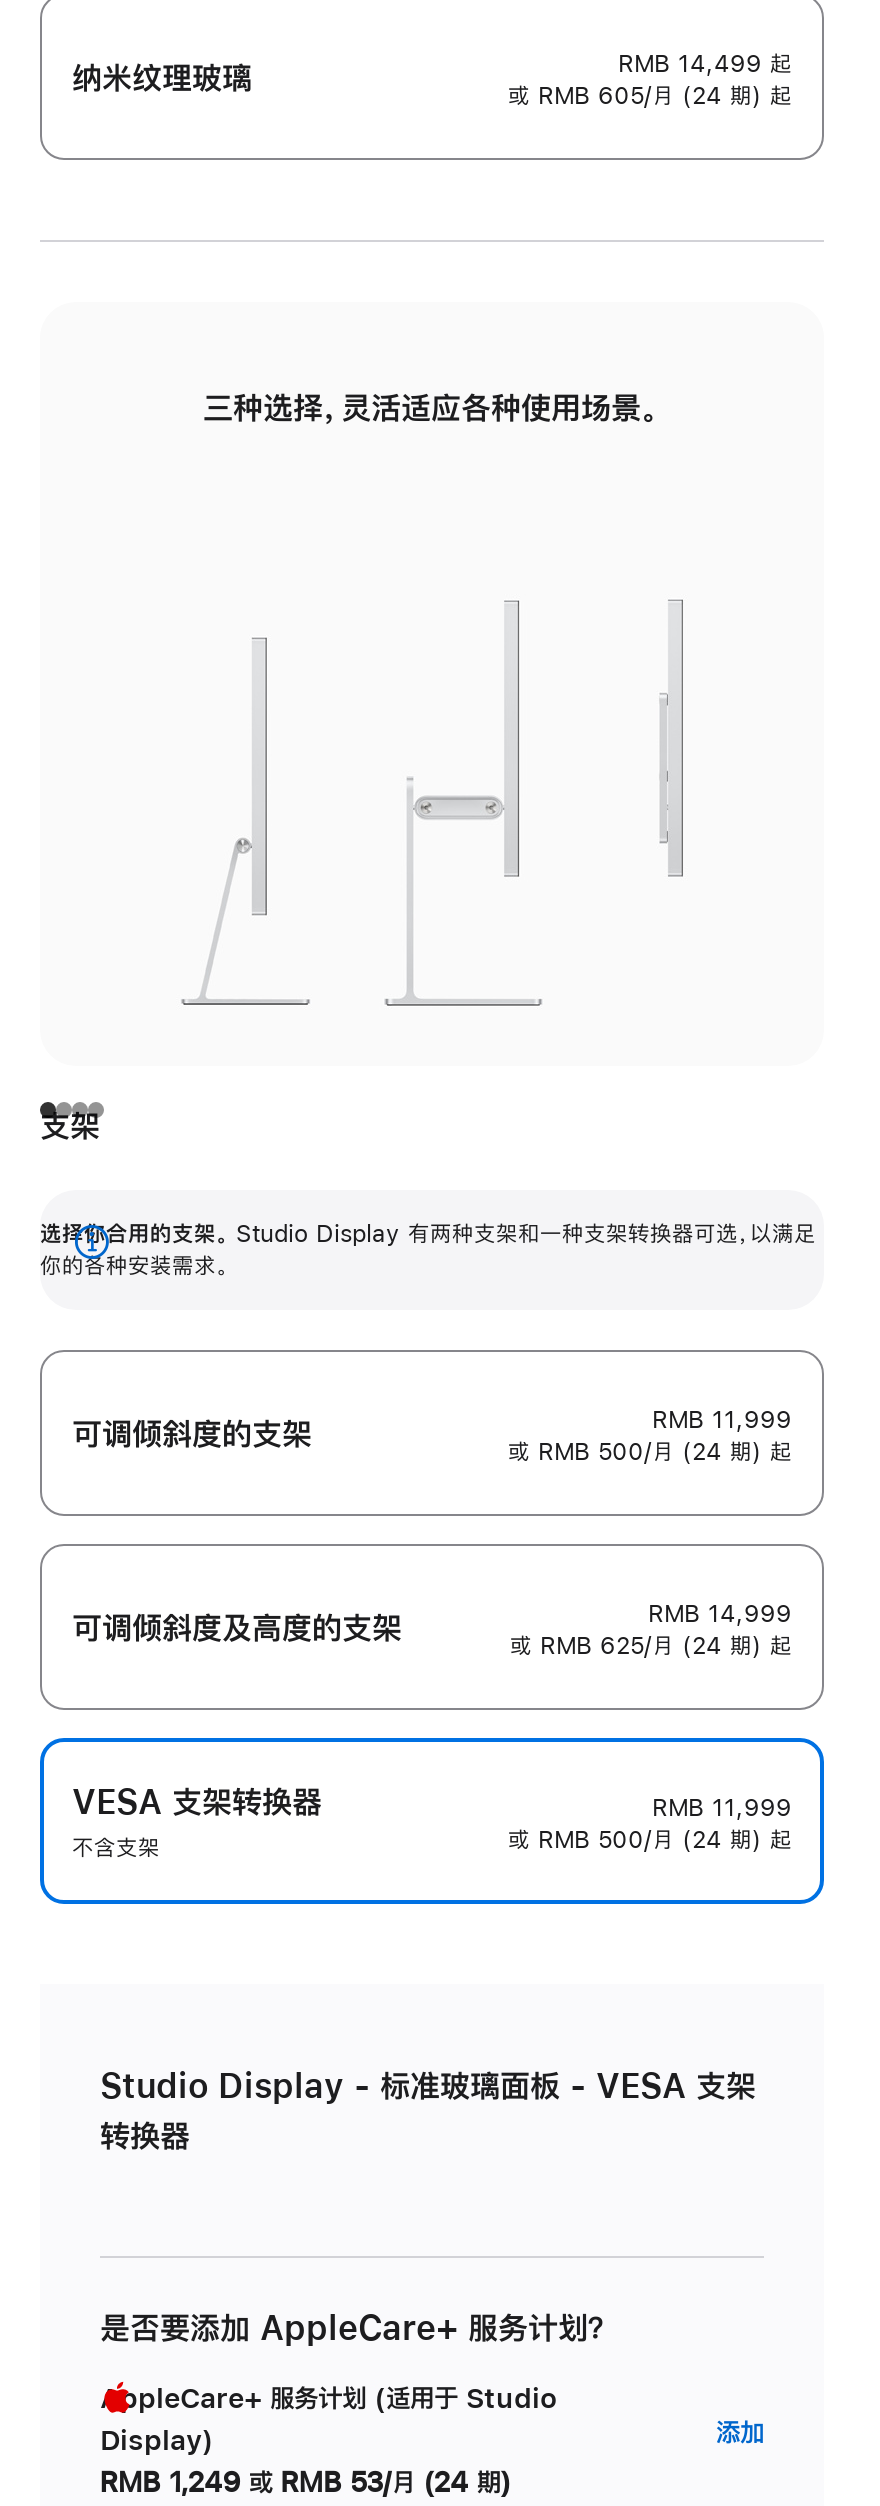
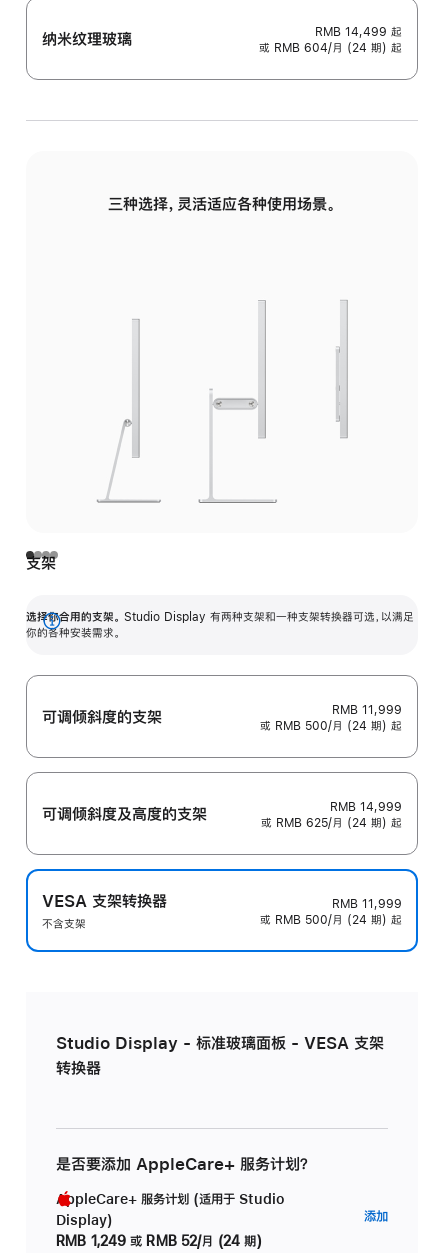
[508,84,792,108] 或 RMB 605/月 (24 期) 起 -> [259,42,402,54] 或 RMB 604/月 (24 期) 起
[100,2469,511,2497] RMB 1,249 或 RMB 53/月 (24 期) -> [56,1234,262,1248] RMB 1,249 或 RMB 52/月 (24 期)

